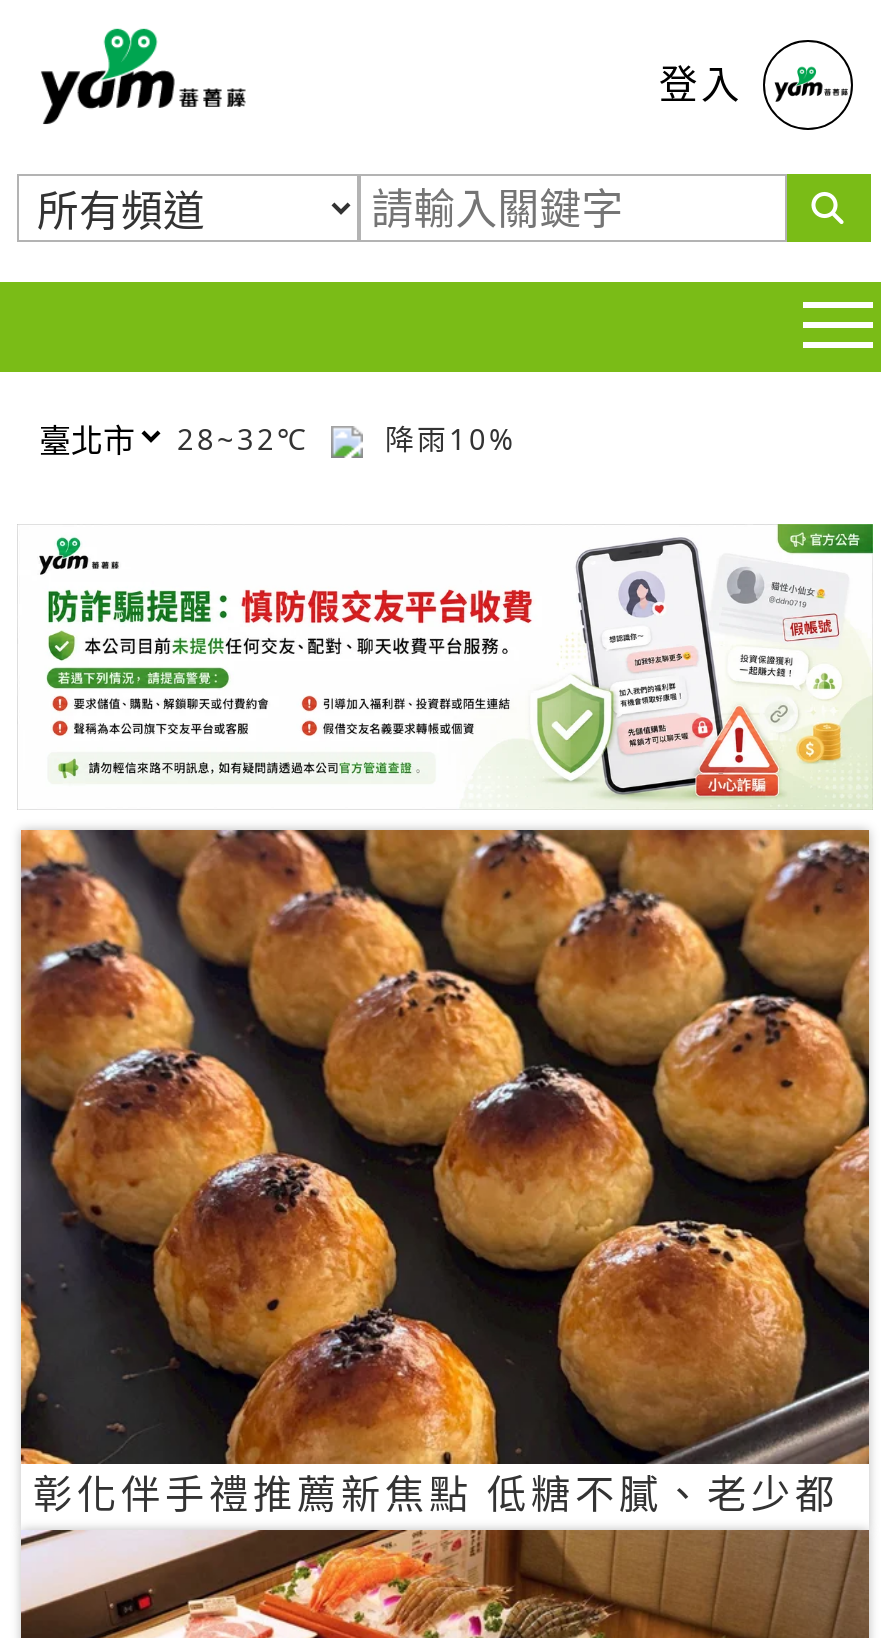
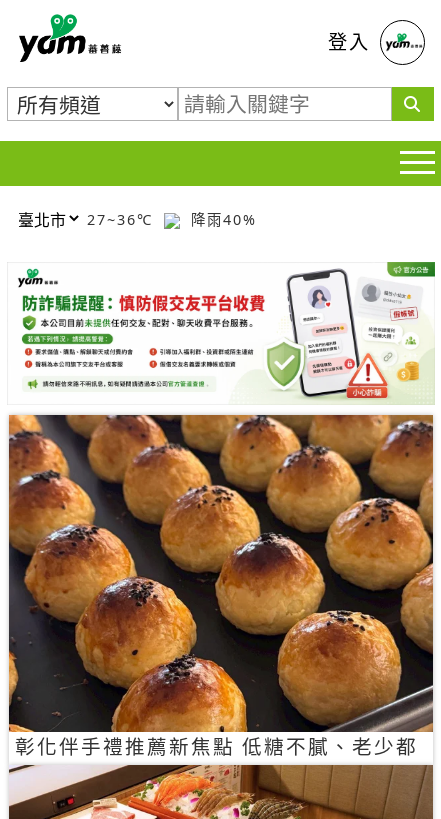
[177,419,321,457] 28~32℃ -> [87,209,159,228] 27~36℃
[373,419,517,457] 降雨10% -> [185,209,257,228] 降雨40%

